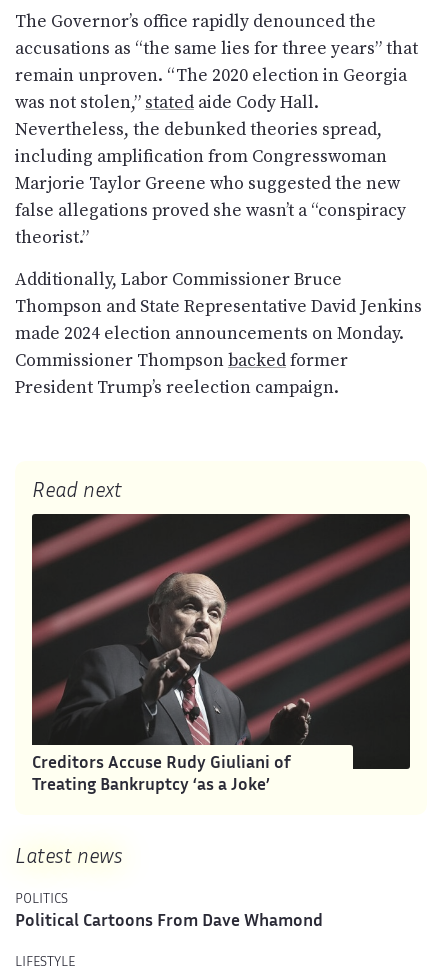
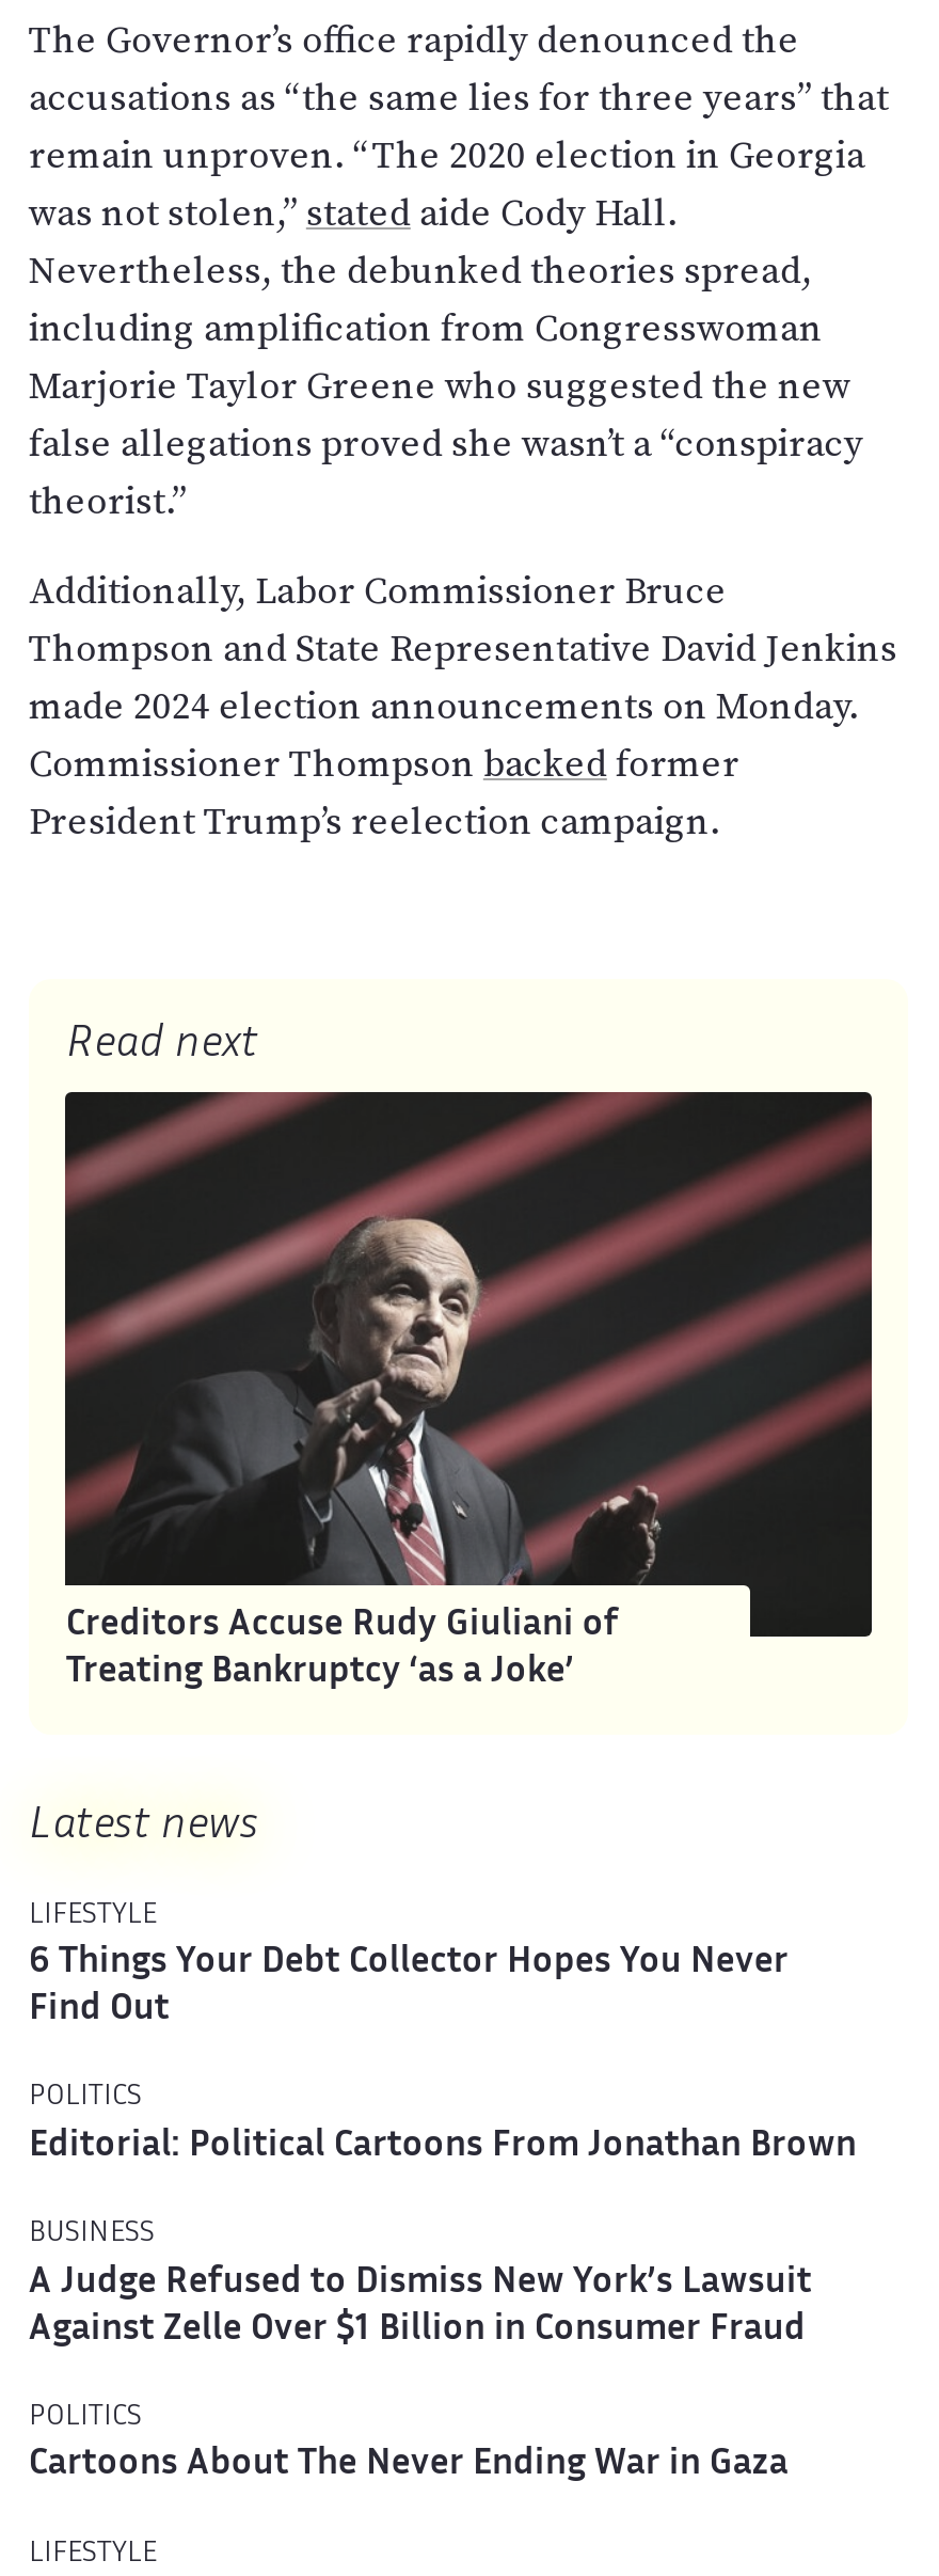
none -> [29,1903,788,2028] LIFESTYLE | 6 Things Your Debt Collector Hopes You Never | Find Out
[15,915,323,930] Political Cartoons From Dave Whamond -> [29,2132,857,2482] Editorial: Political Cartoons From Jonathan Brown | BUSINESS | A Judge Refused to Dismiss New York’s Lawsuit | Against Zelle Over $1 Billion in Consumer Fraud | POLITICS | Cartoons About The Never Ending War in Gaza

